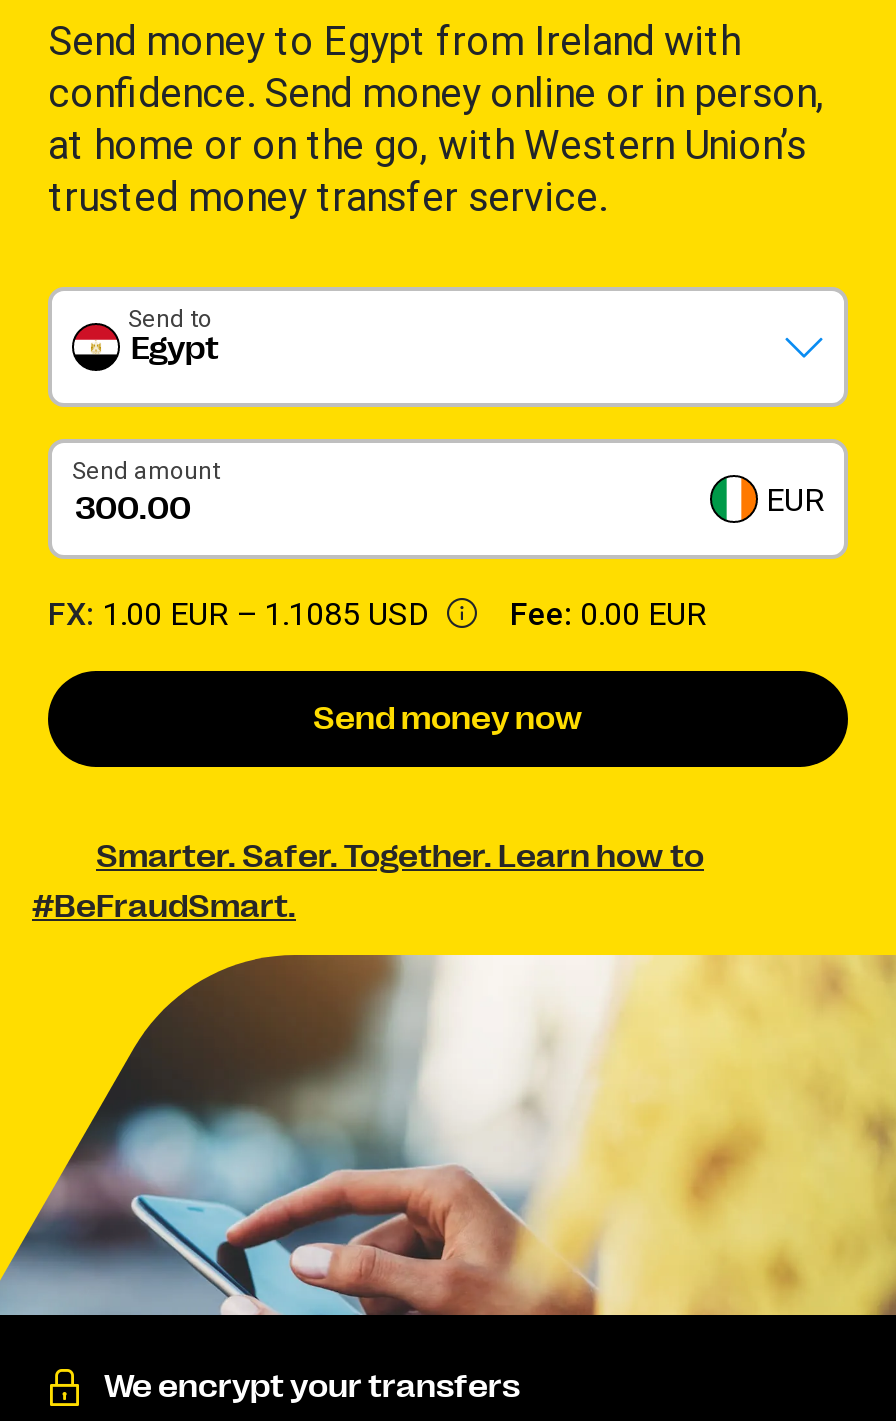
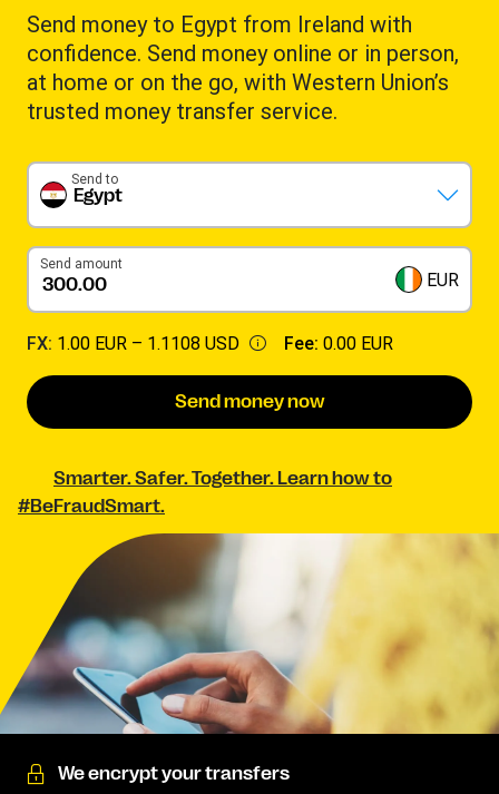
[48,593,706,633] FX: 1.00 EUR – 1.1085 USD Fee: 0.00 EUR -> [27,332,393,354] FX: 1.00 EUR – 1.1108 USD Fee: 0.00 EUR

